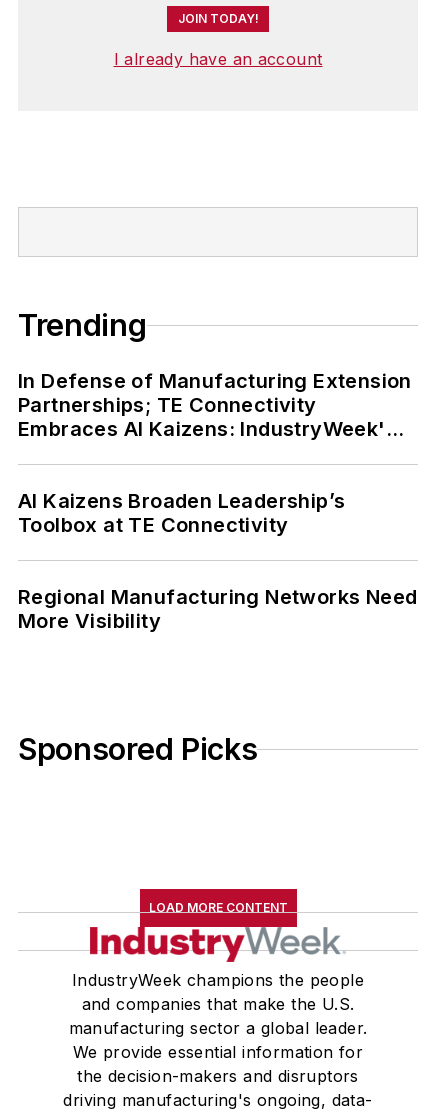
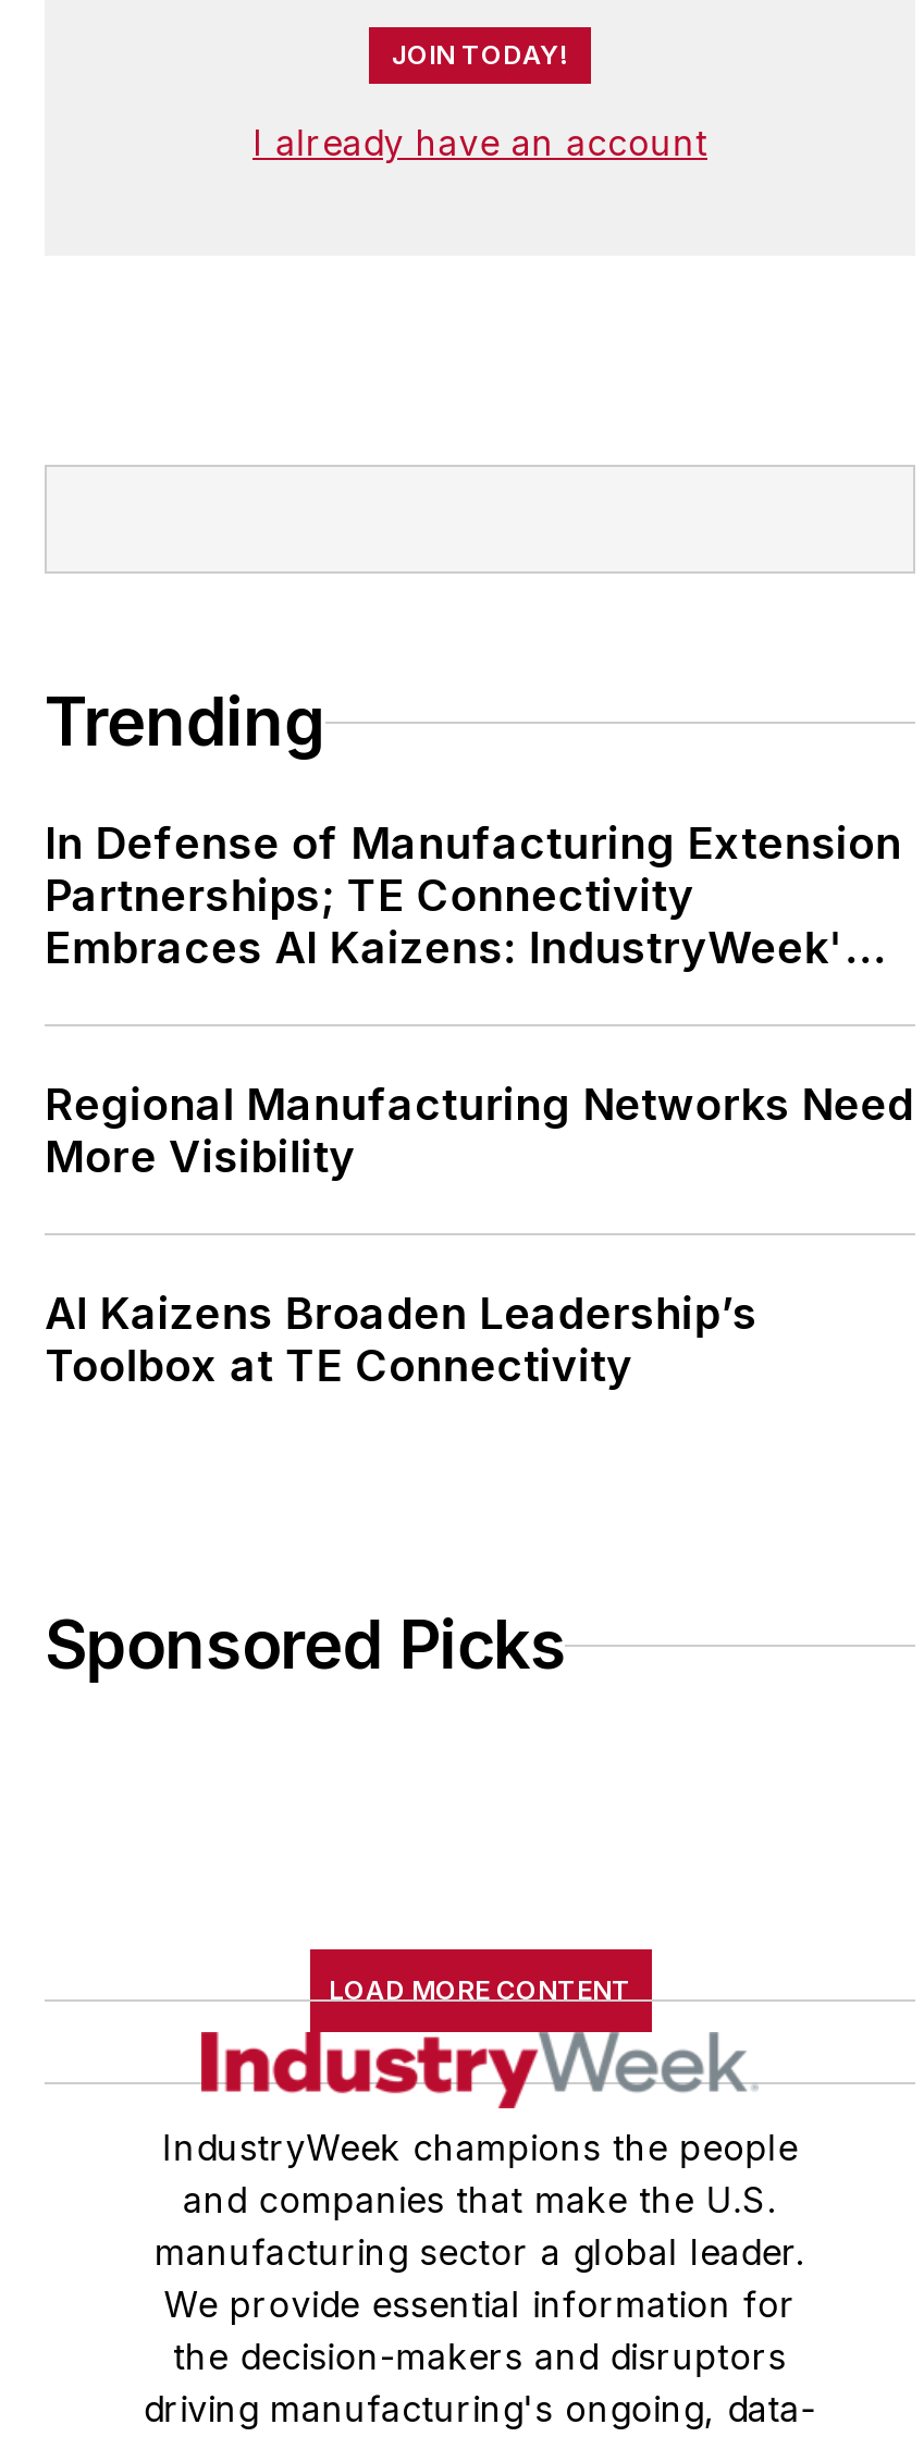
moved [18,489,345,537] -> [45,1288,757,1392]: AI Kaizens Broaden Leadership’s | Toolbox at TE Connectivity
moved [18,585,417,633] -> [45,1079,914,1183]: Regional Manufacturing Networks Need | More Visibility

